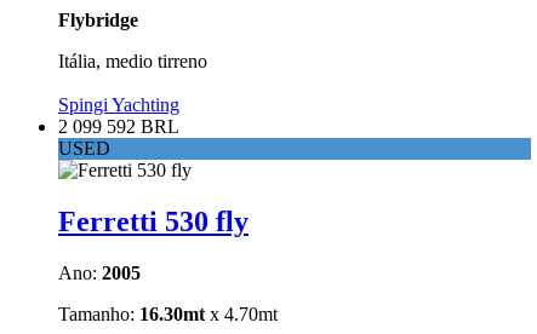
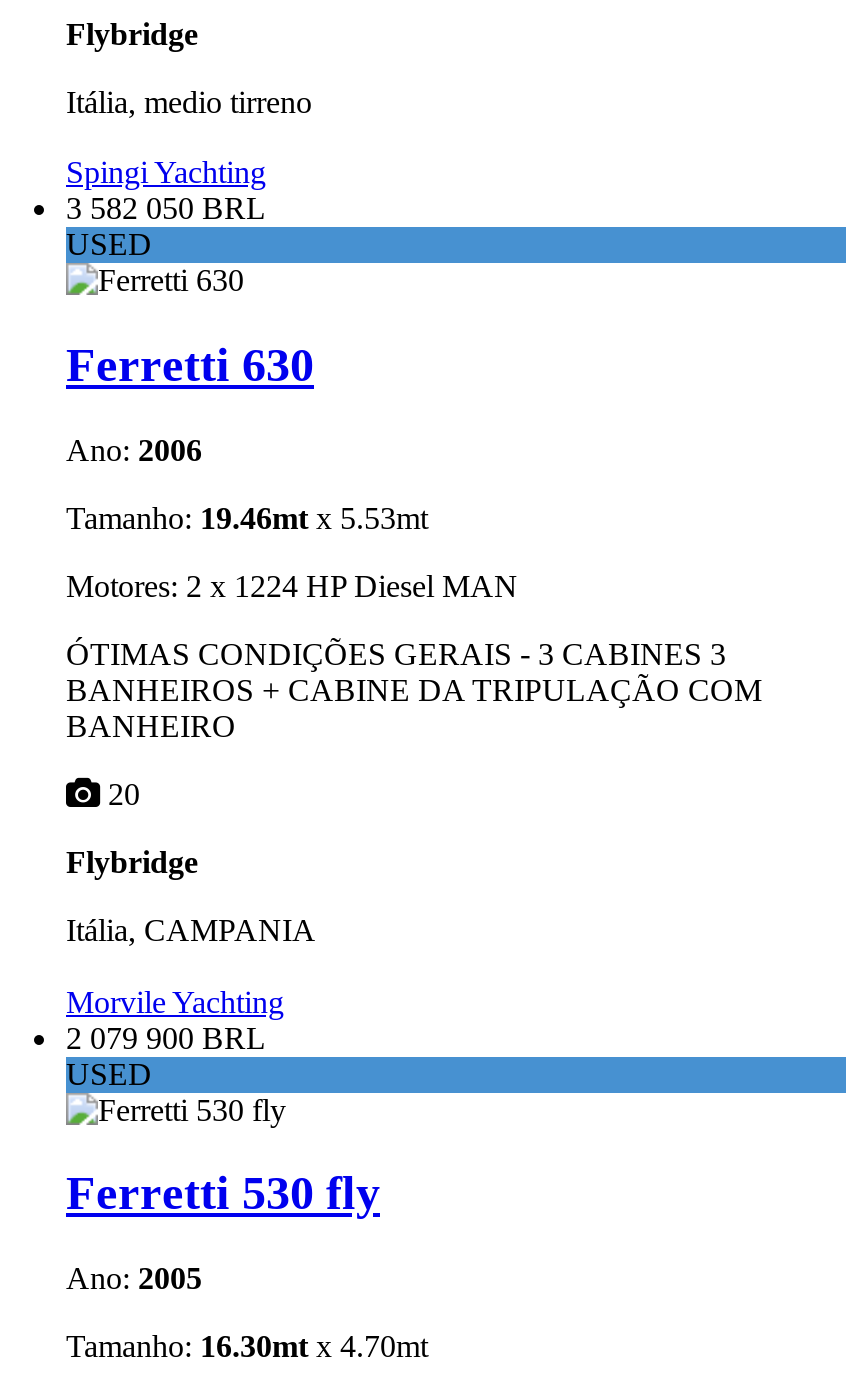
[58,116,179,137] 2 099 592 BRL -> [66,192,762,1054] 3 582 050 BRL | USED | Ferretti 630 | Ano: 2006 | Tamanho: 19.46mt x 5.53mt | Motores: 2 x 1224 HP Diesel MAN | ÓTIMAS CONDIÇÕES GERAIS - 3 CABINES 3 | BANHEIROS + CABINE DA TRIPULAÇÃO COM | BANHEIRO | 20 | Flybridge | Itália, CAMPANIA | Morvile Yachting | 2 079 900 BRL

